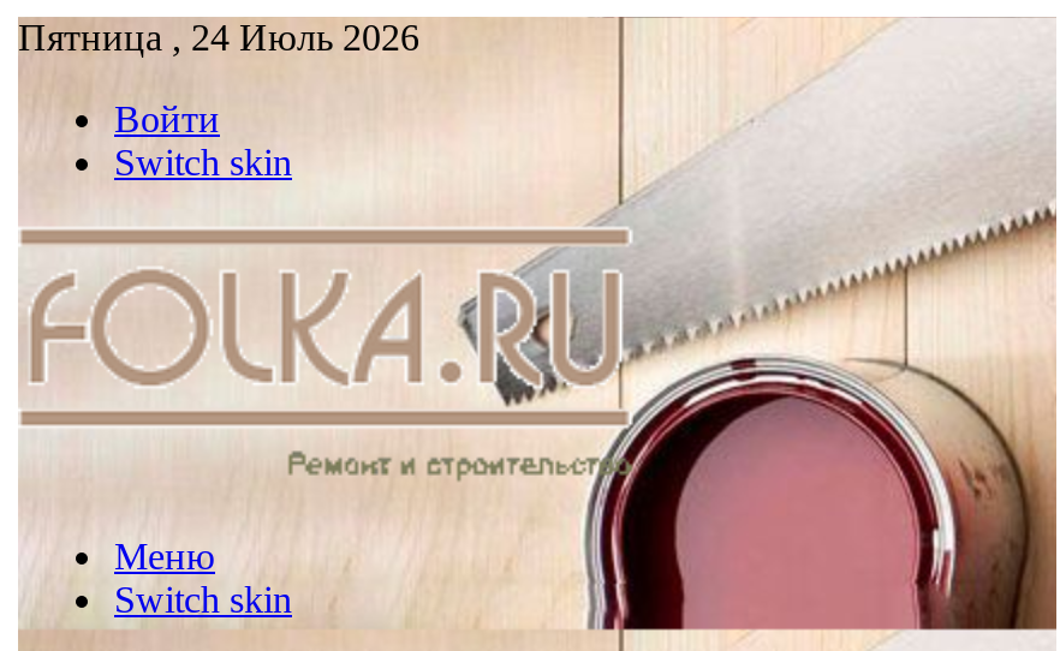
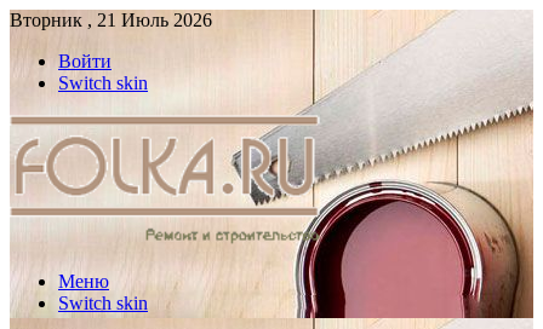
[18,17,419,58] Пятница , 24 Июль 2026 -> [10,10,212,30] Вторник , 21 Июль 2026

